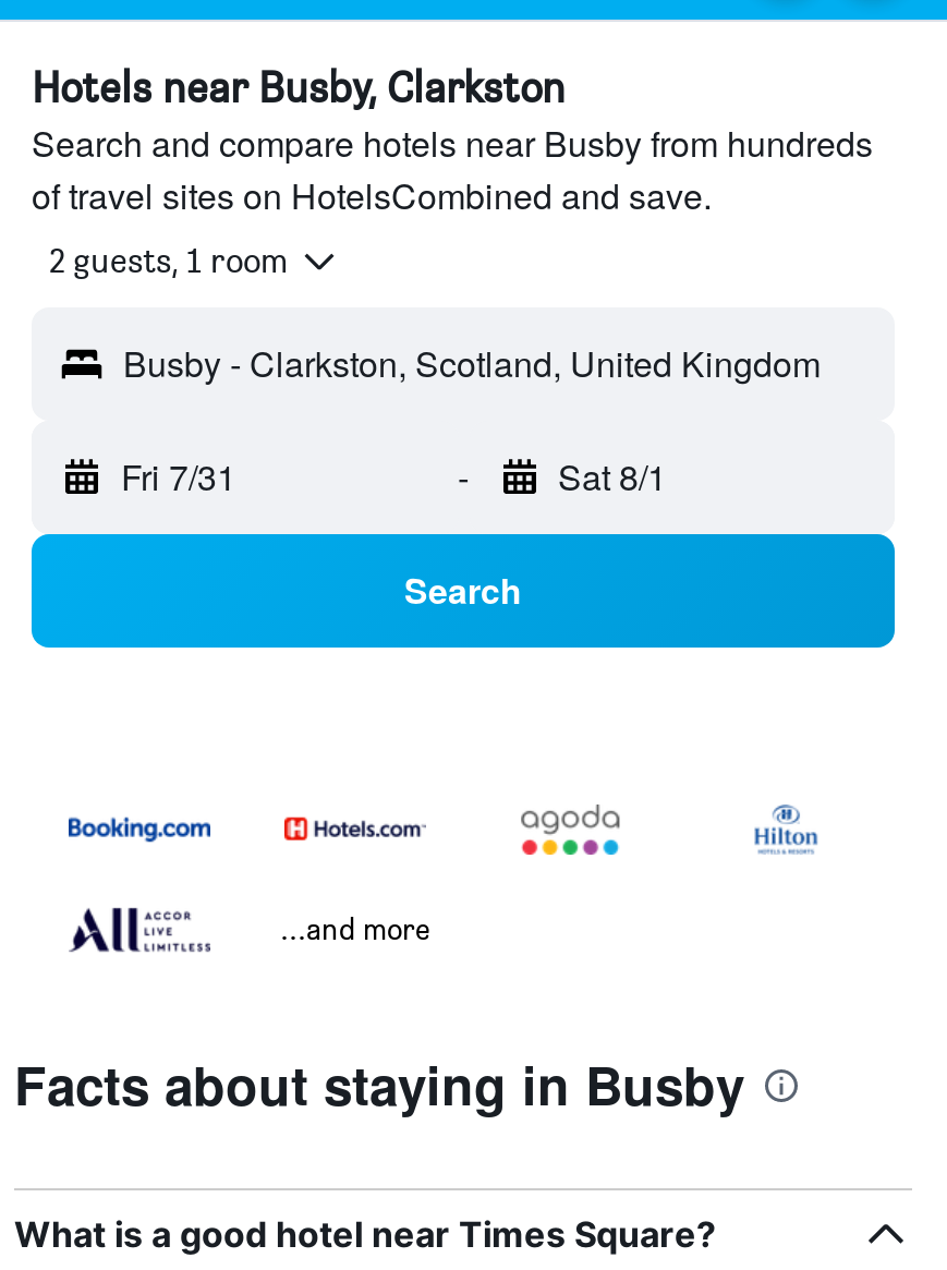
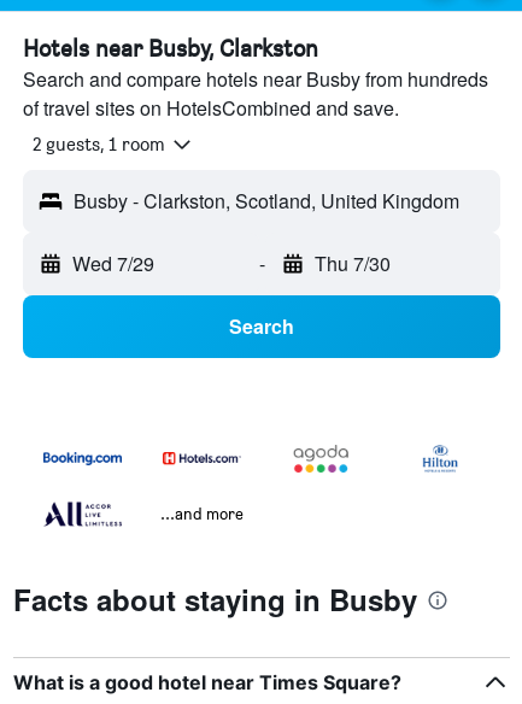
[121,452,236,502] Fri 7/31 -> [72,250,154,278] Wed 7/29
[558,452,667,502] Sat 8/1 -> [314,250,390,278] Thu 7/30

